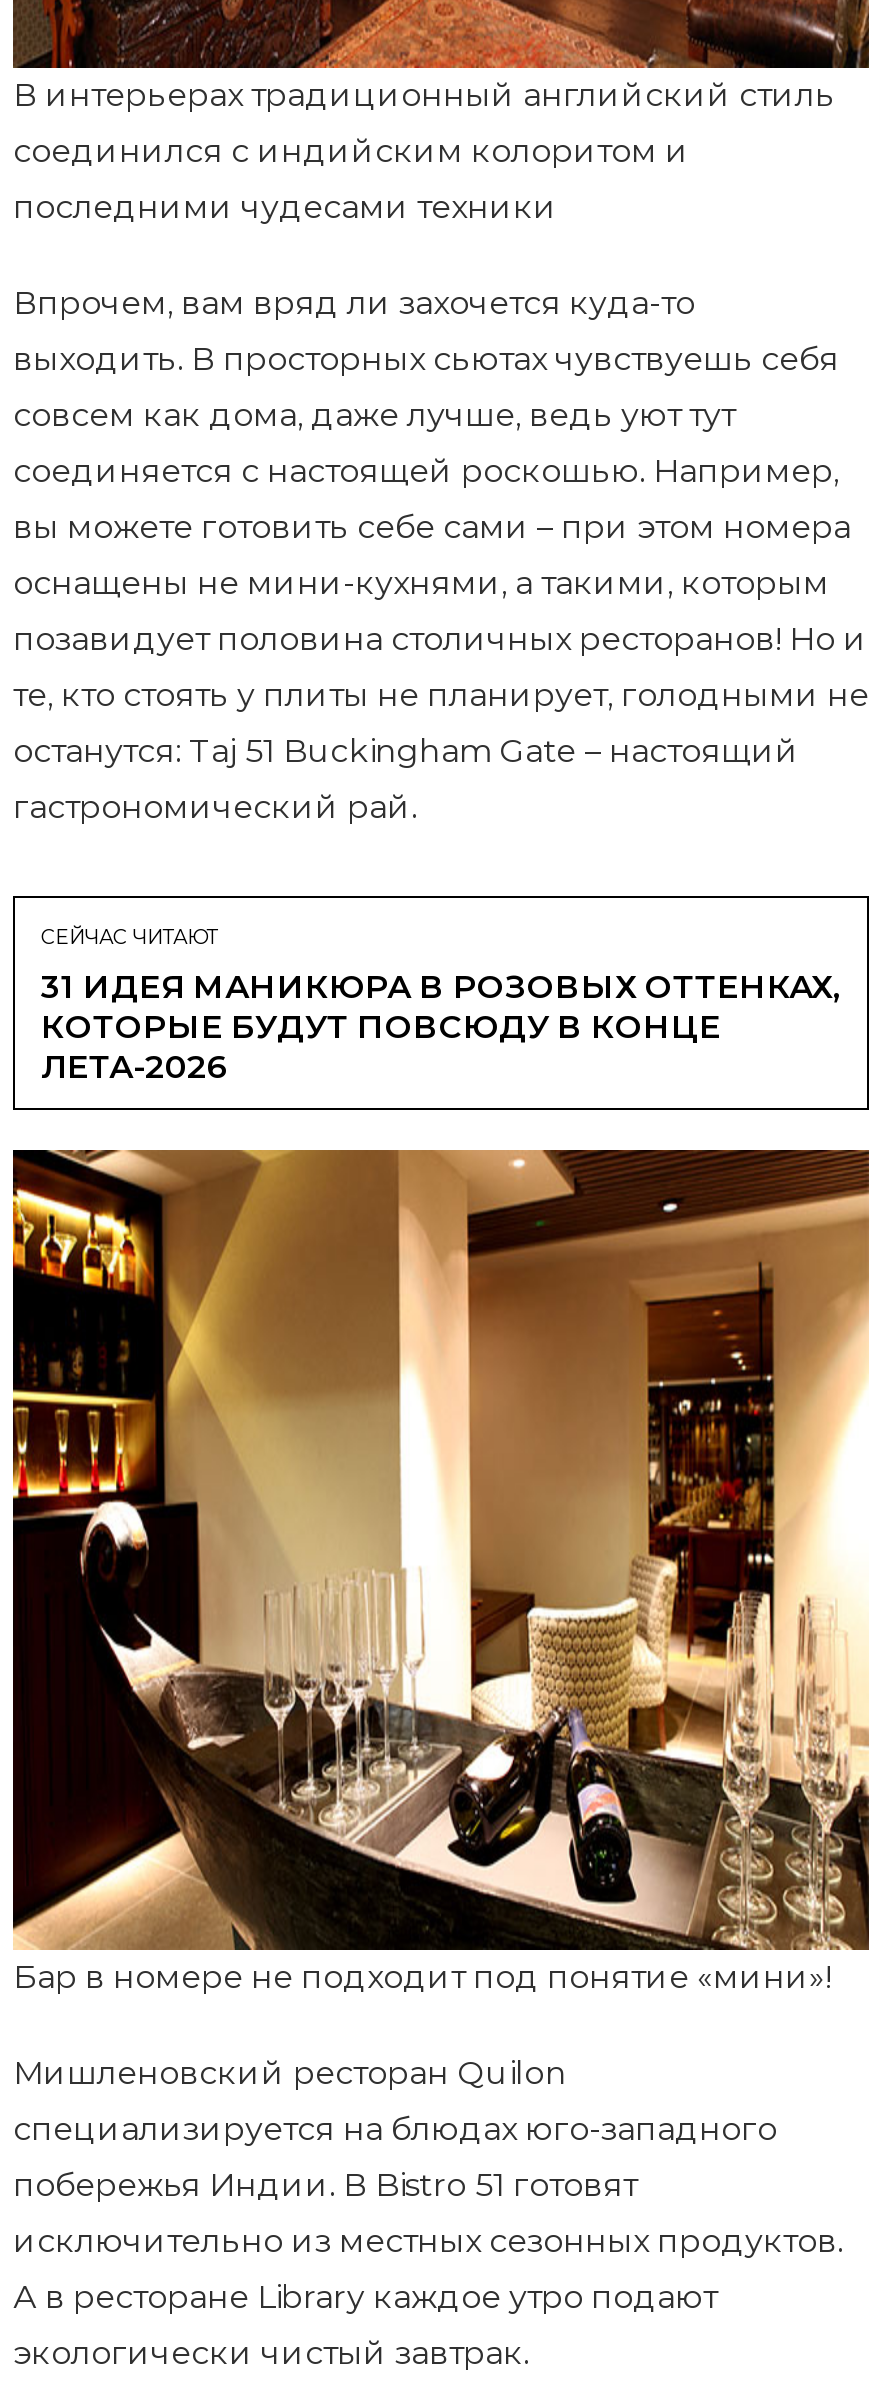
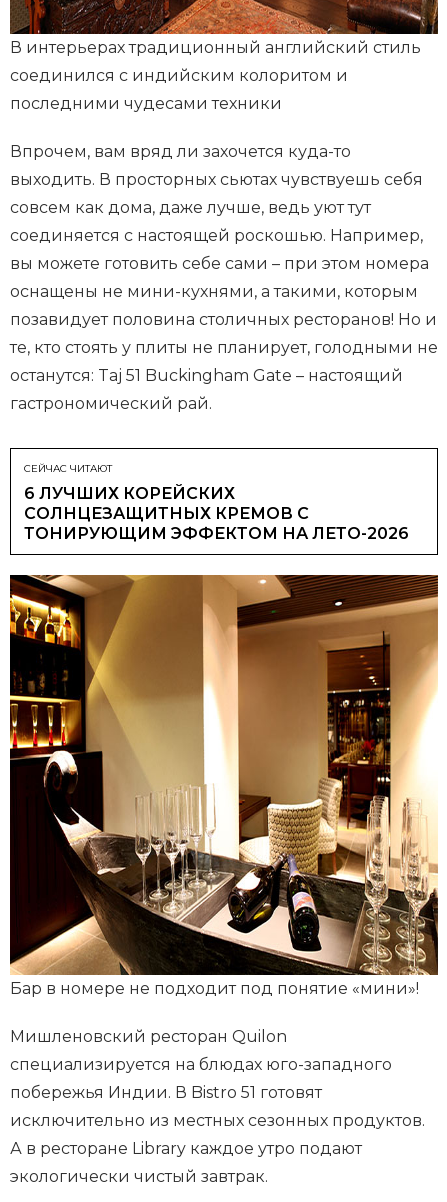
[41,968,841,1086] 31 ИДЕЯ МАНИКЮРА В РОЗОВЫХ ОТТЕНКАХ, | КОТОРЫЕ БУДУТ ПОВСЮДУ В КОНЦЕ | ЛЕТА-2026 -> [24,484,409,543] 6 ЛУЧШИХ КОРЕЙСКИХ | СОЛНЦЕЗАЩИТНЫХ КРЕМОВ С | ТОНИРУЮЩИМ ЭФФЕКТОМ НА ЛЕТО-2026

